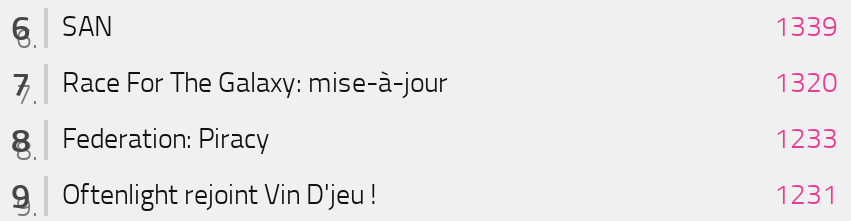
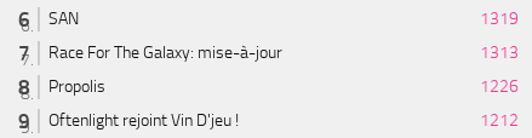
[774,10,838,44] 1339 -> [480,9,519,30] 1319
[774,66,838,100] 1320 -> [480,43,519,64] 1313
[62,122,838,156] Federation: Piracy | 1233 -> [48,77,519,97] Propolis | 1226
[774,178,838,212] 1231 -> [480,111,519,131] 1212

